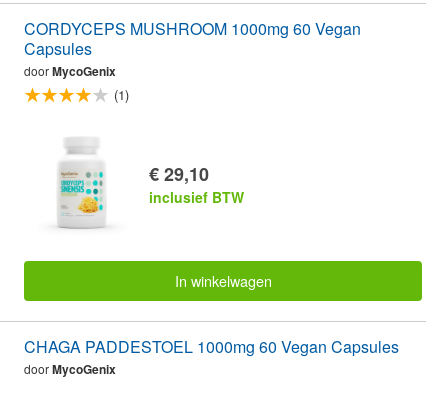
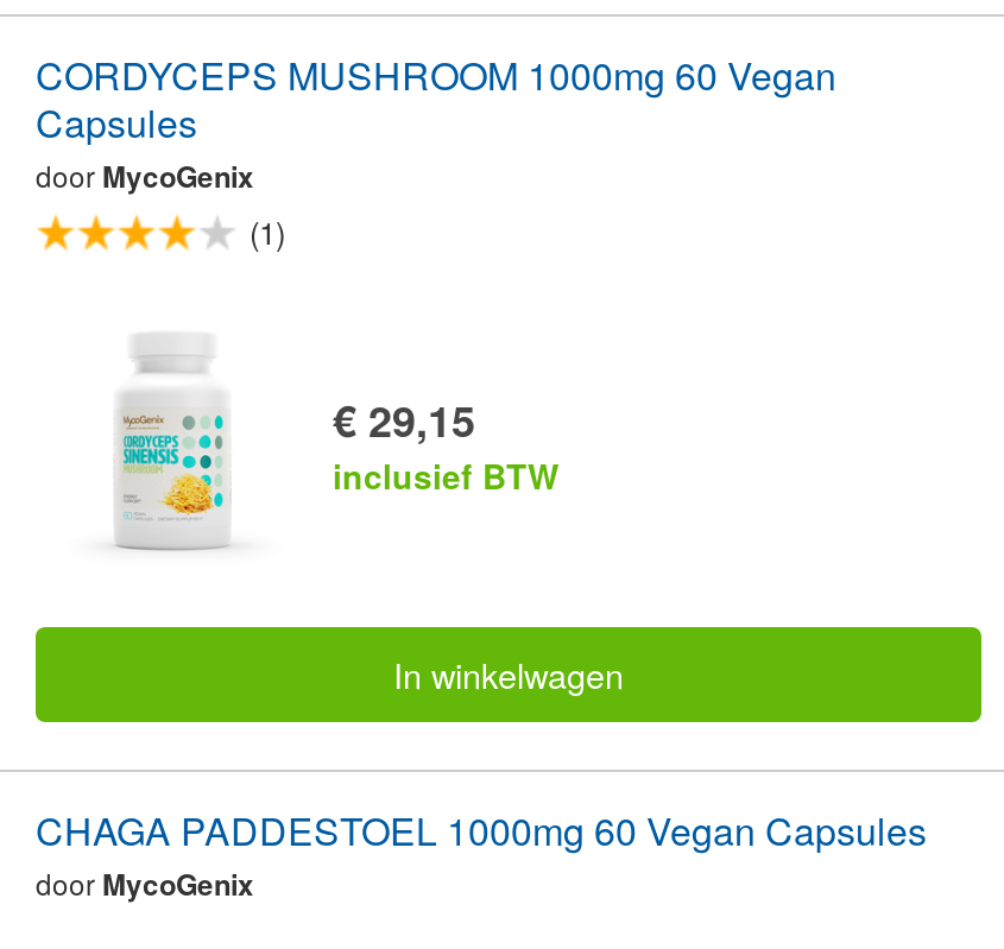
[149,161,209,187] € 29,10 -> [333,389,475,450] € 29,15

